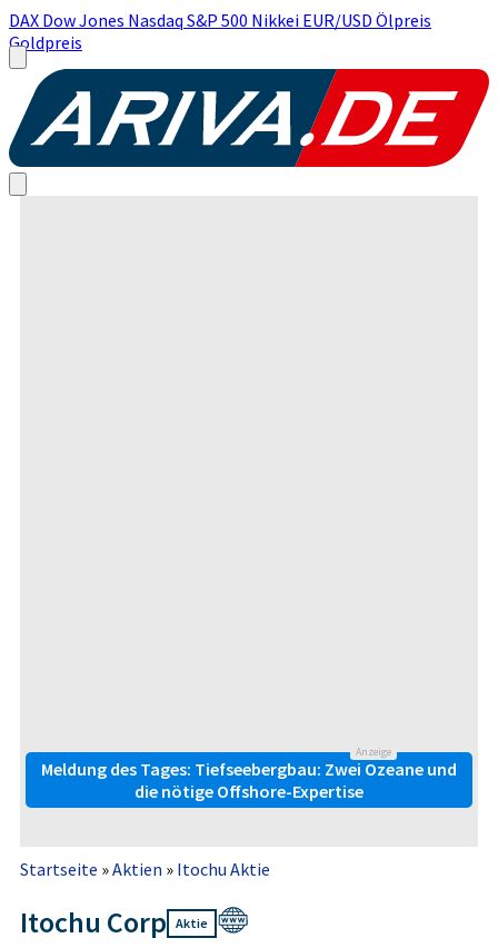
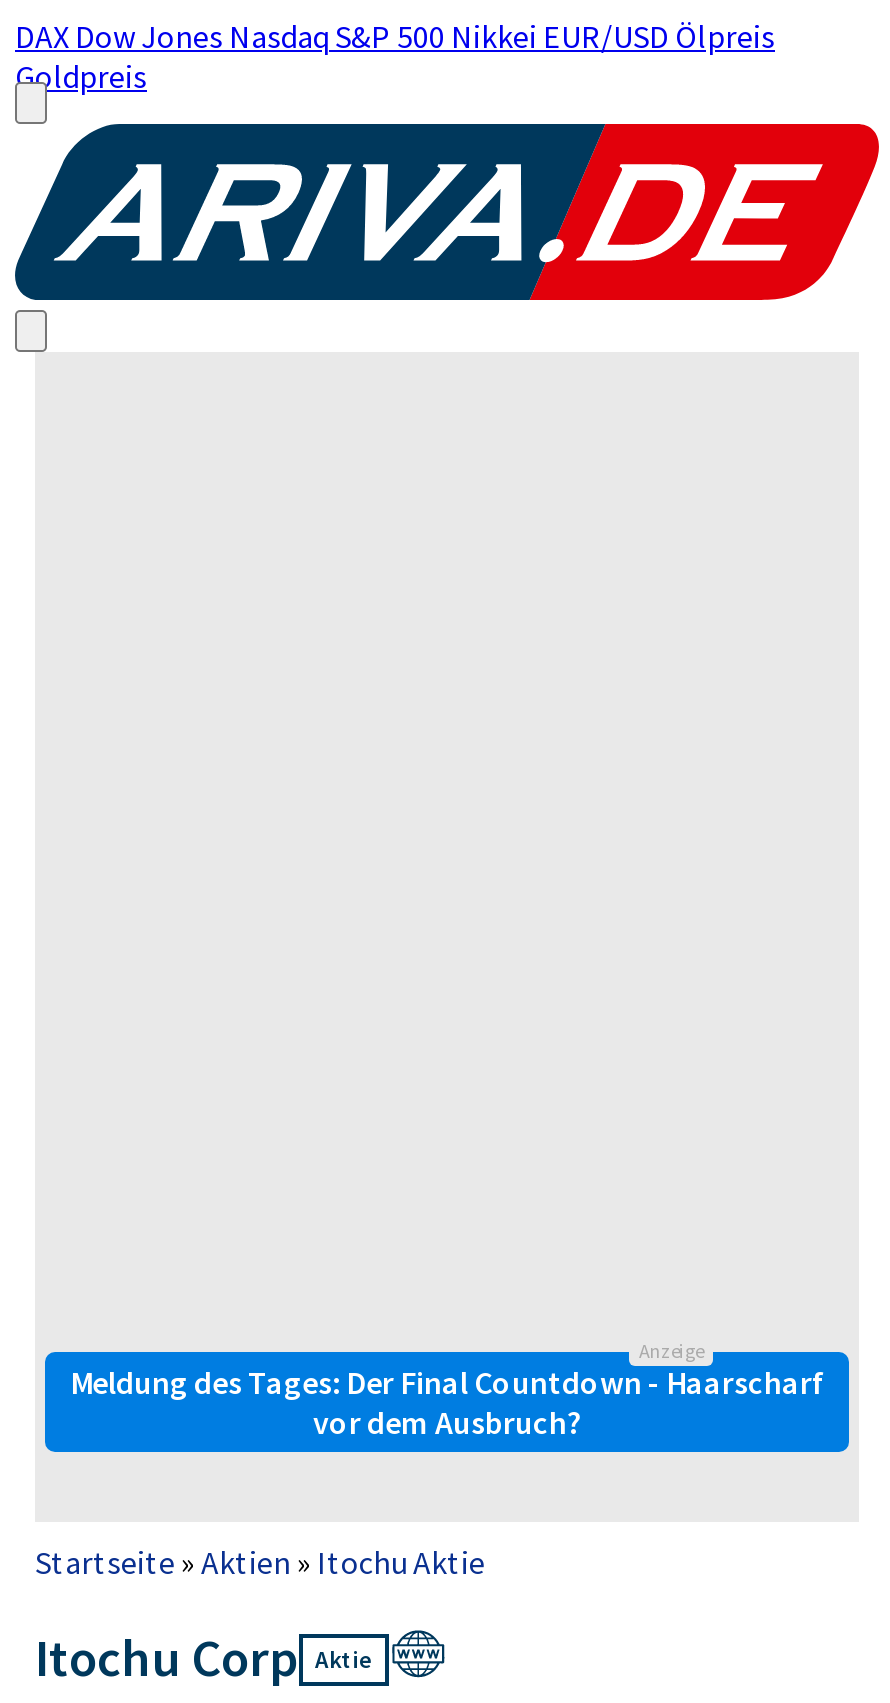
[41,757,457,802] Meldung des Tages: Tiefseebergbau: Zwei Ozeane und | die nötige Offshore-Expertise -> [70,1361,824,1441] Meldung des Tages: Der Final Countdown - Haarscharf | vor dem Ausbruch?

